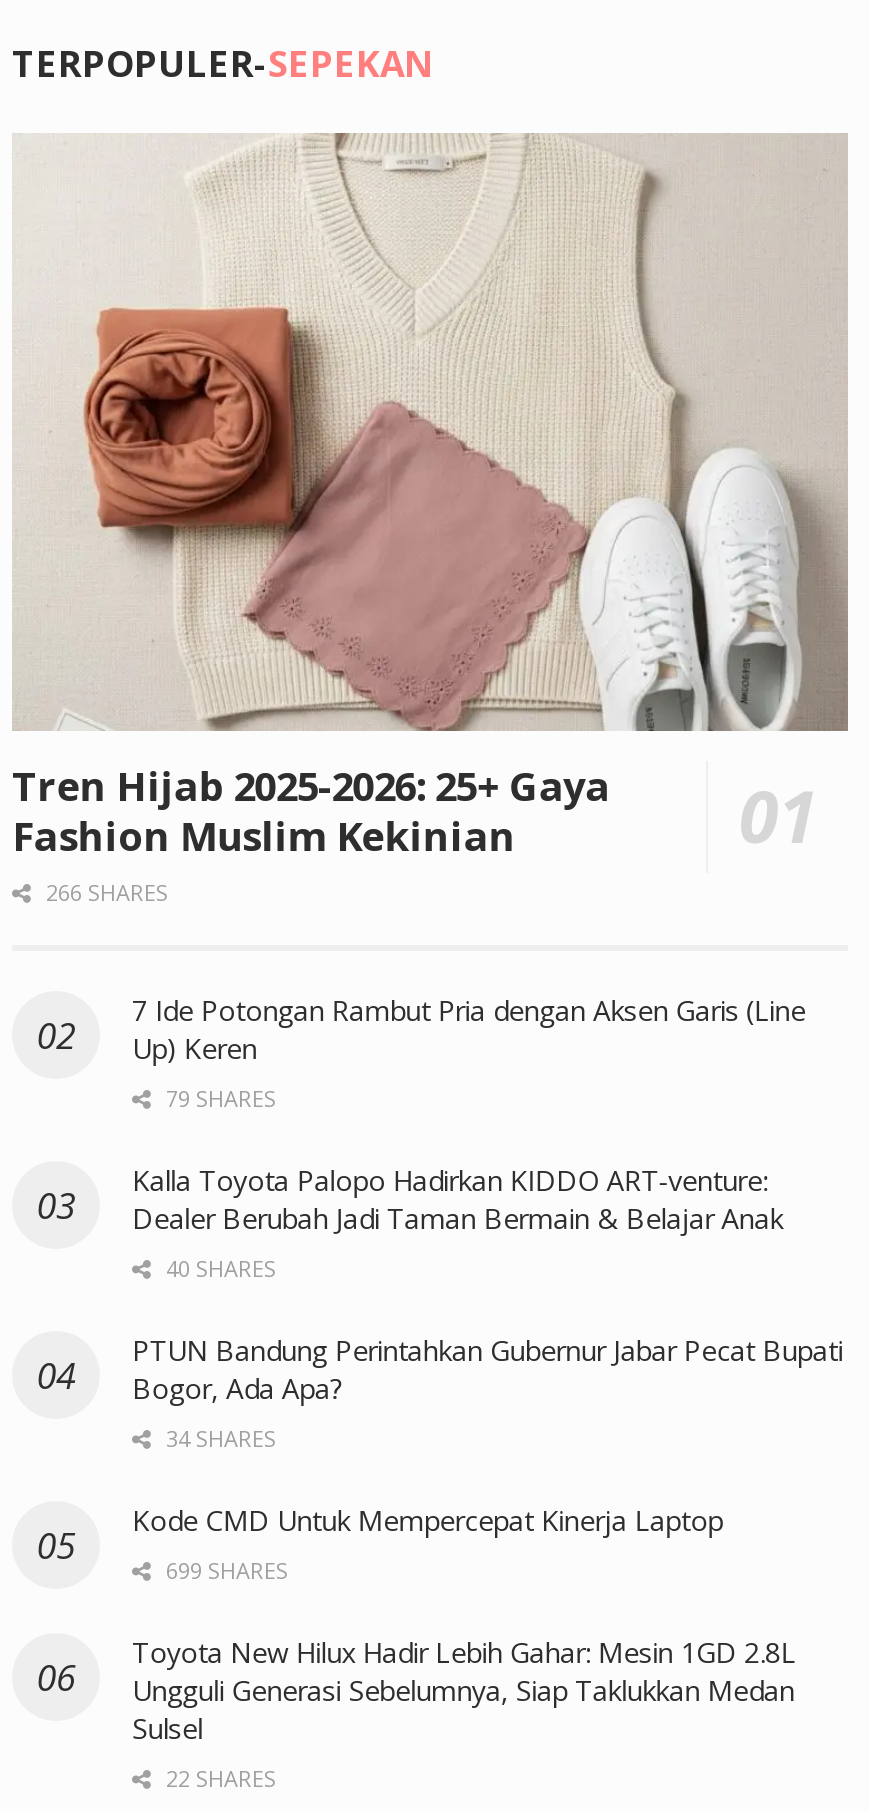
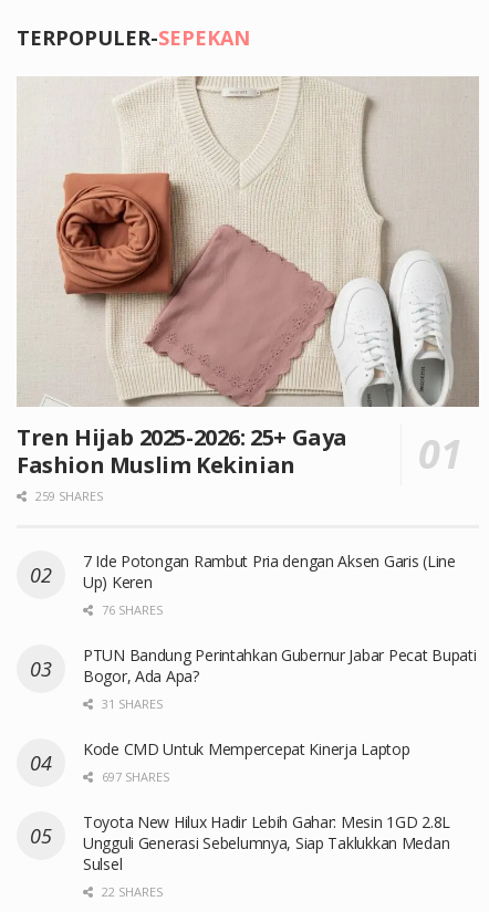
[40,877,168,907] 266 SHARES -> [32,487,103,504] 259 SHARES
[132,1083,783,1283] 79 SHARES | Kalla Toyota Palopo Hadirkan KIDDO ART-venture: | Dealer Berubah Jadi Taman Bermain & Belajar Anak | 40 SHARES -> [98,601,163,618] 76 SHARES
[160,1423,276,1453] 34 SHARES -> [98,695,163,712] 31 SHARES
[160,1555,288,1585] 699 SHARES -> [98,768,169,785] 697 SHARES

